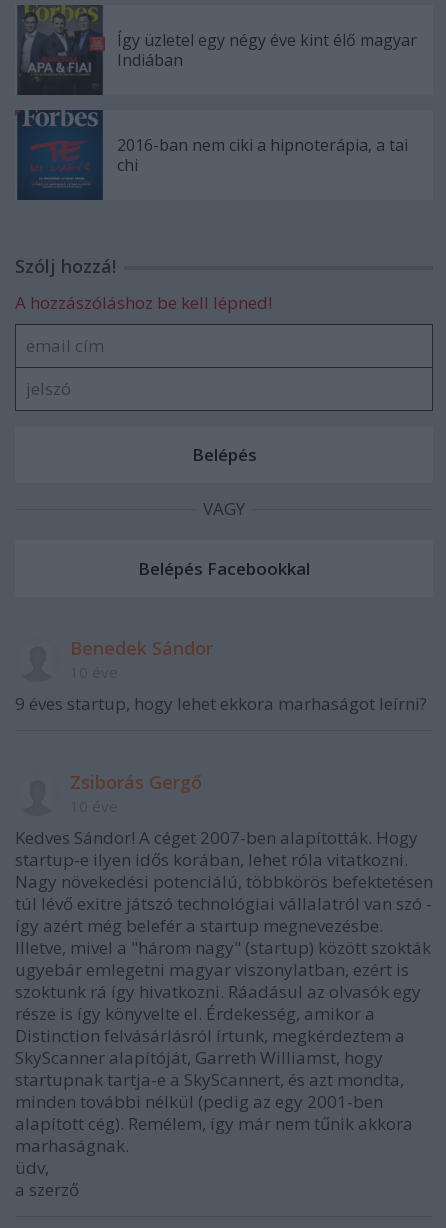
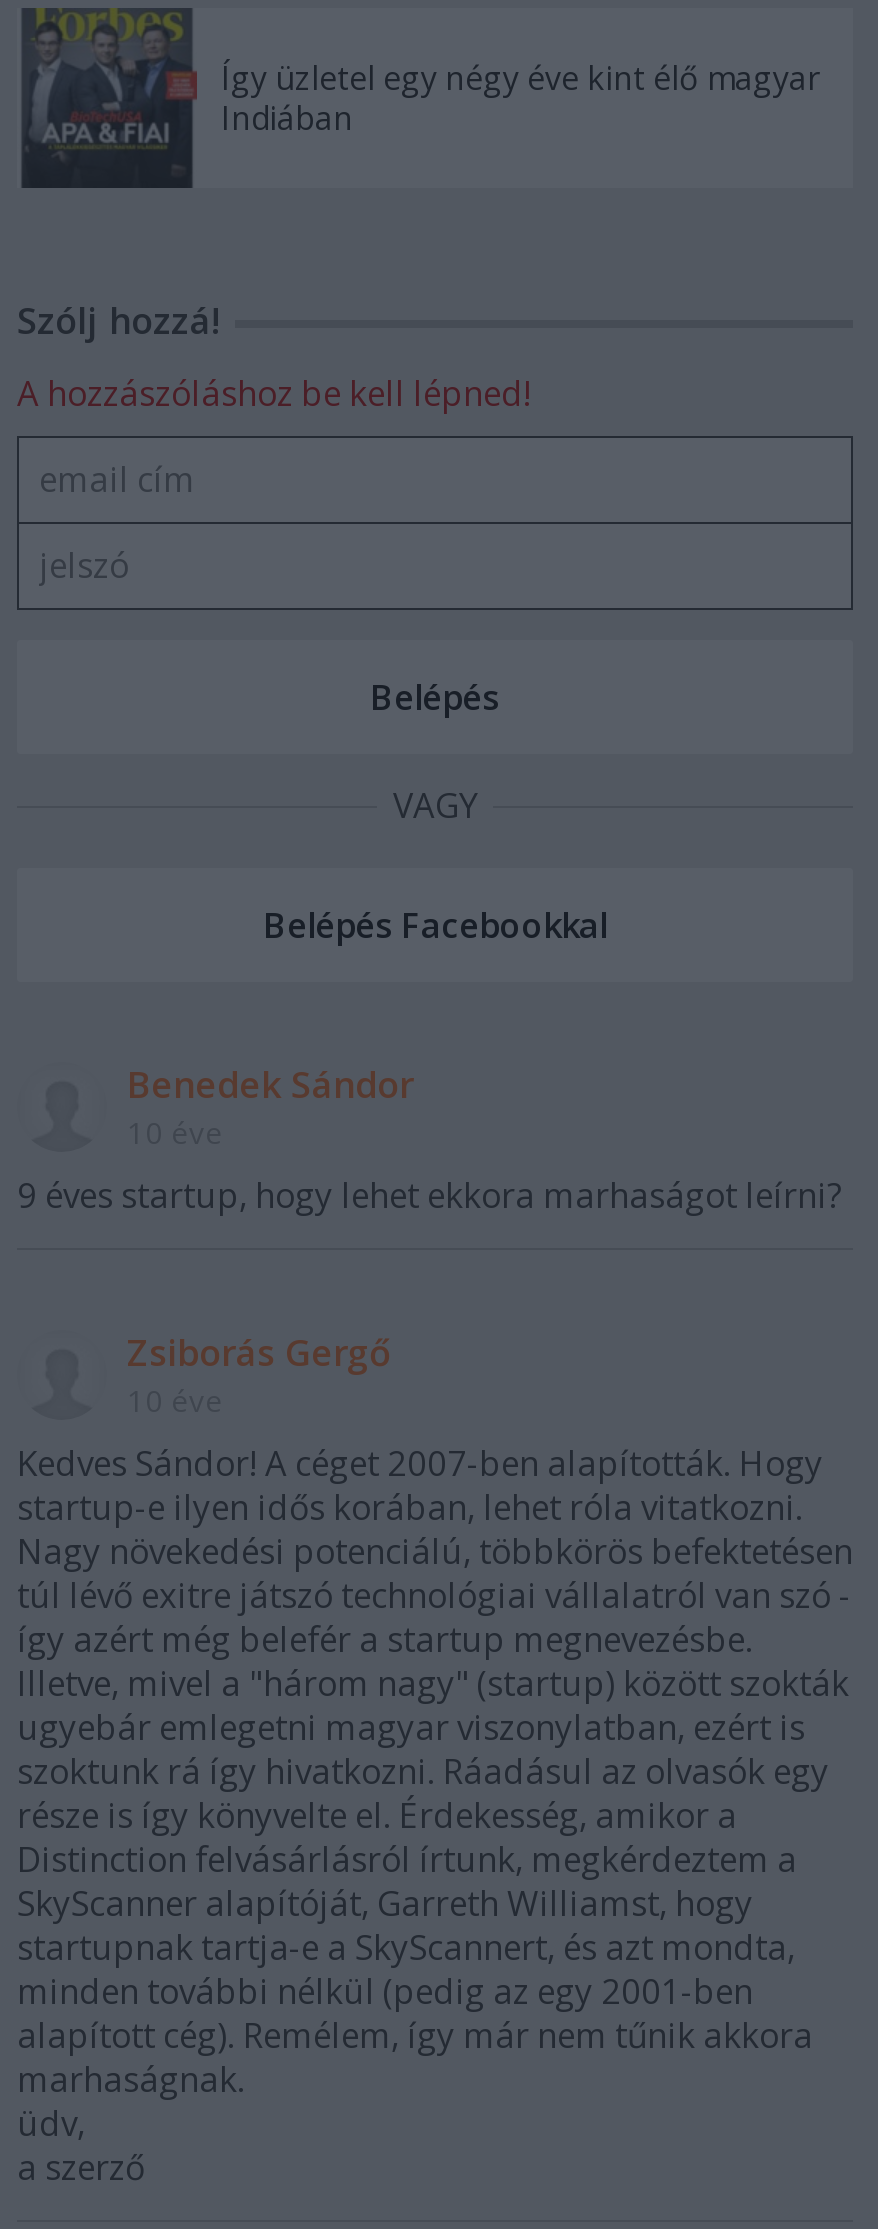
[14,110,408,200] [image] | 2016-ban nem ciki a hipnoterápia, a tai | chi -> none

